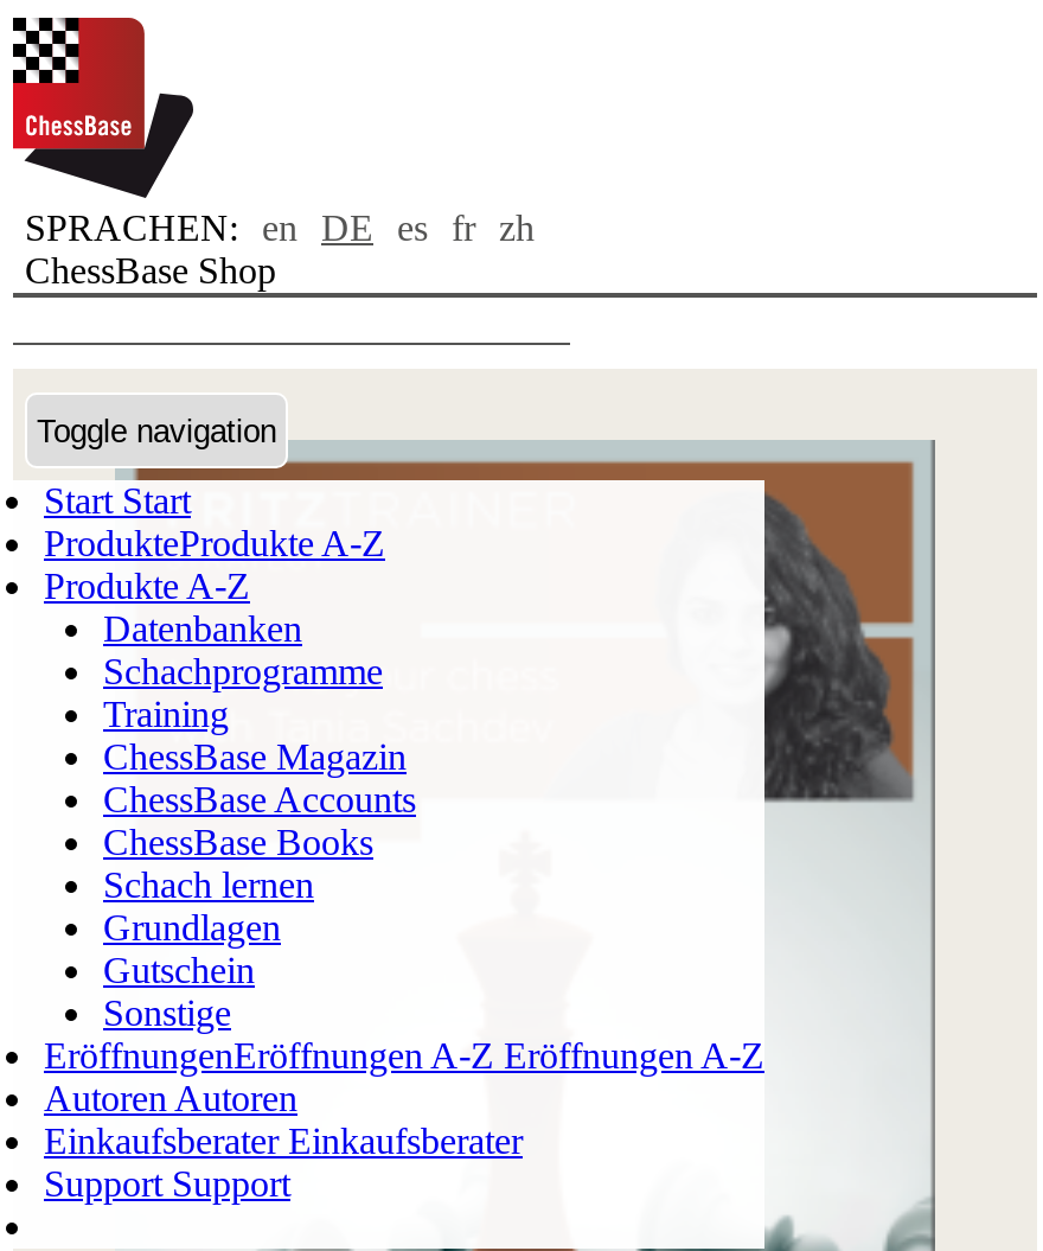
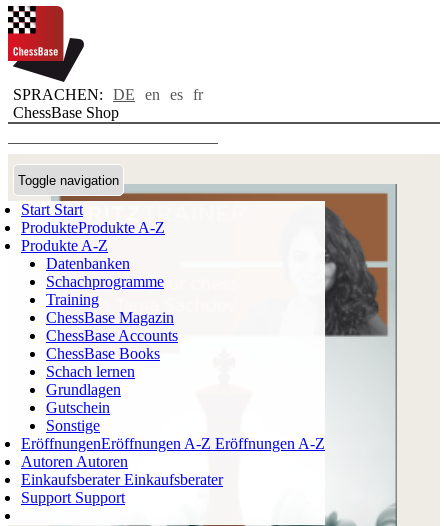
[25,208,535,248] SPRACHEN: en DE es fr zh -> [13,86,203,103] SPRACHEN: DE en es fr

